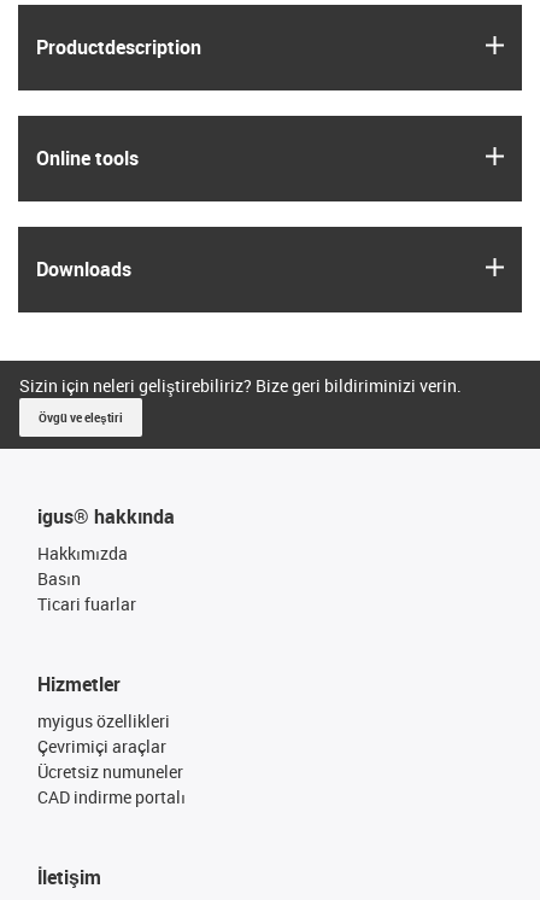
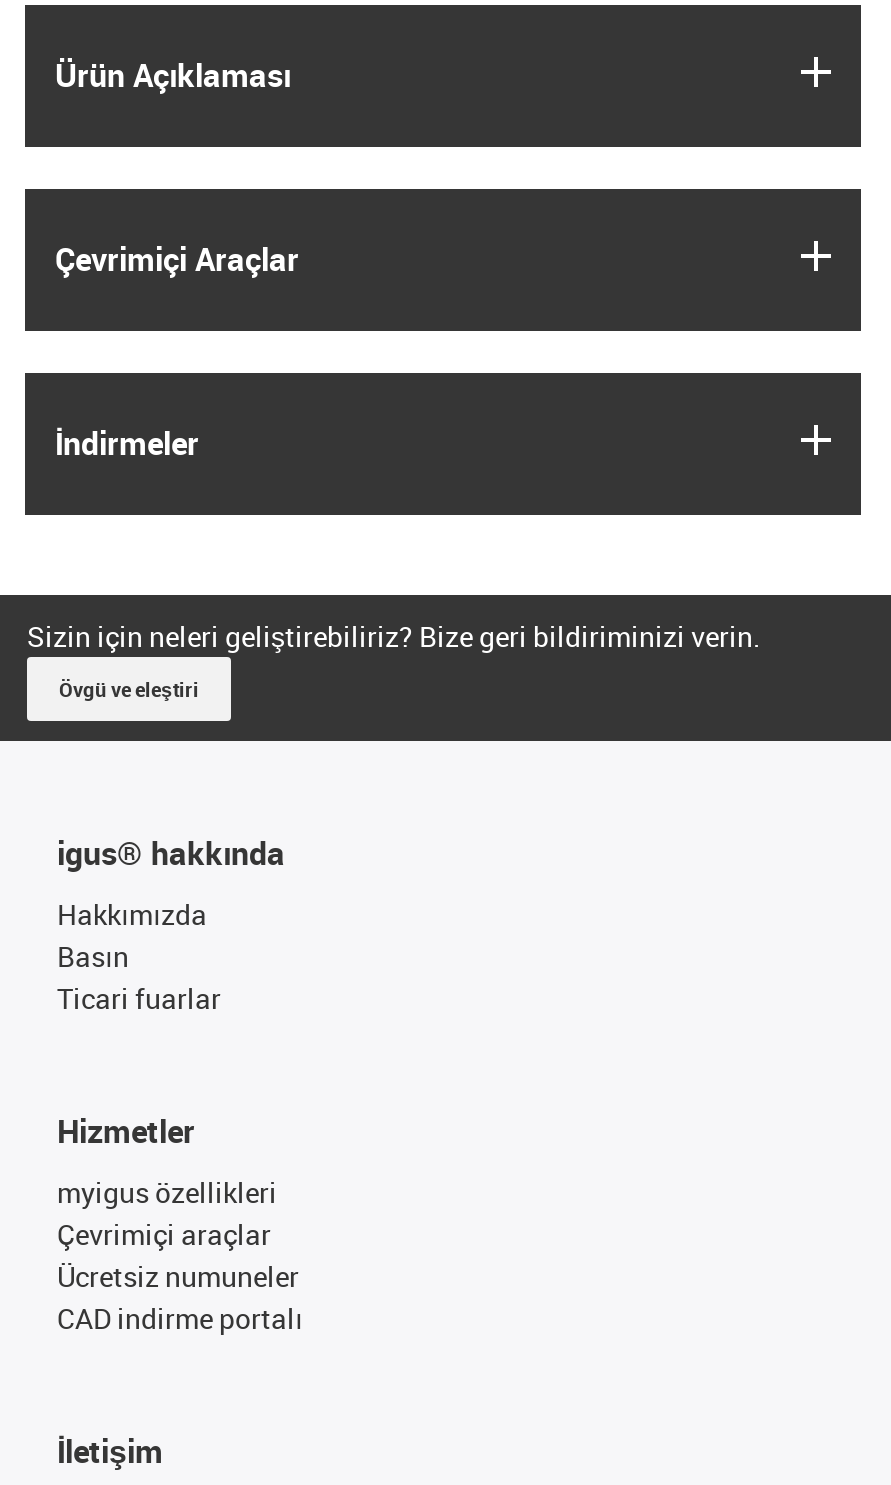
[36,34,201,60] Productdescription -> [55,53,291,97] Ürün Açıklaması
[36,145,139,171] Online tools -> [55,237,299,281] Çevrimiçi Araçlar
[36,256,131,282] Downloads -> [55,421,199,465] İndirmeler

